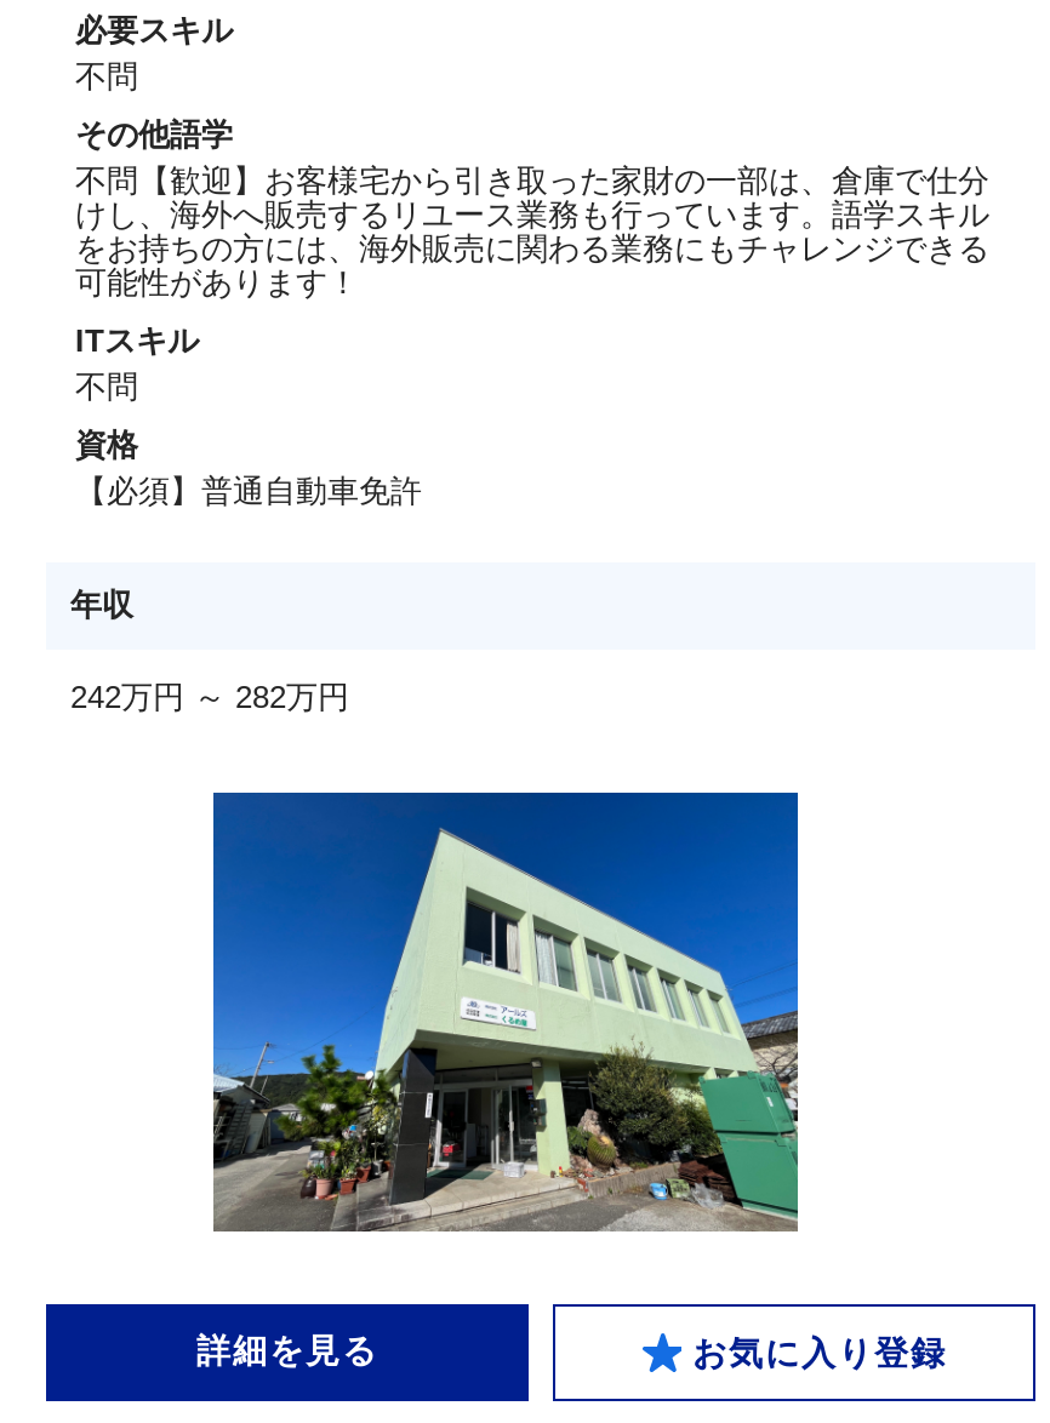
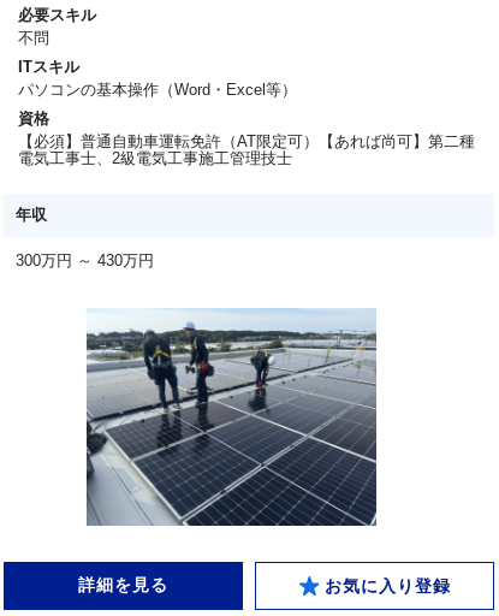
[75,116,989,301] その他語学 | 不問【歓迎】お客様宅から引き取った家財の一部は、倉庫で仕分 | けし、海外へ販売するリユース業務も行っています。語学スキル | をお持ちの方には、海外販売に関わる業務にもチャレンジできる | 可能性があります！ -> none
[75,368,138,405] 不問 -> [18,81,297,99] パソコンの基本操作（Word・Excel等）
[75,473,422,509] 【必須】普通自動車免許 -> [18,132,475,167] 【必須】普通自動車運転免許（AT限定可）【あれば尚可】第二種 | 電気工事士、2級電気工事施工管理技士
[70,679,349,715] 242万円 ～ 282万円 -> [16,251,154,269] 300万円 ～ 430万円
[211,790,800,1234] [image] -> [85,308,378,527] [image]

